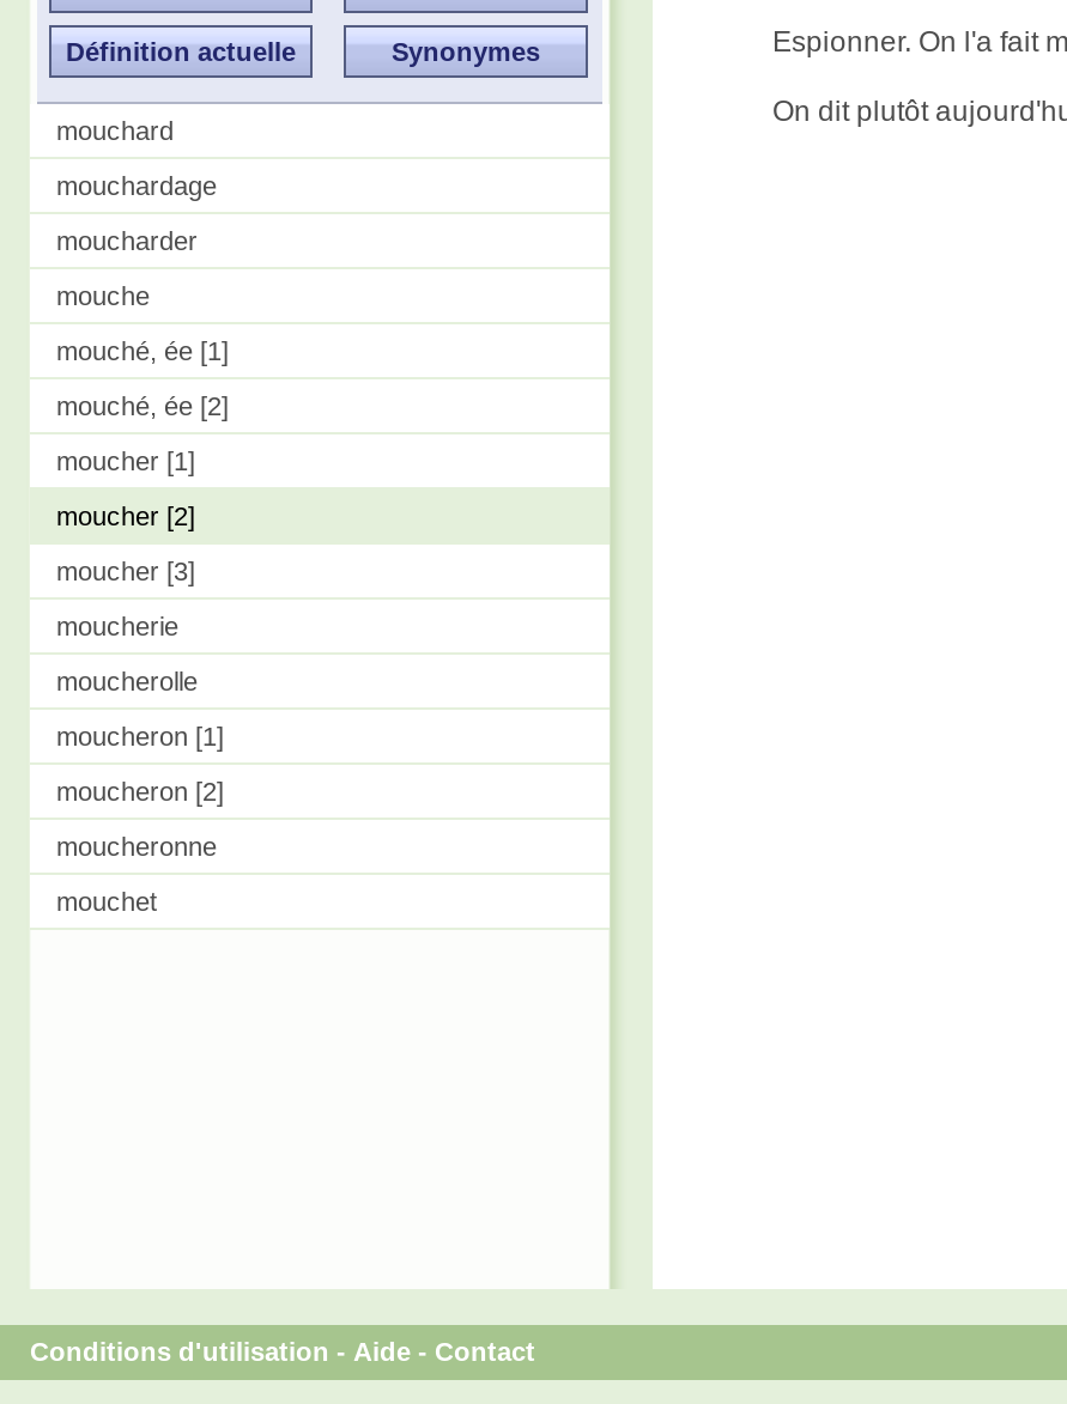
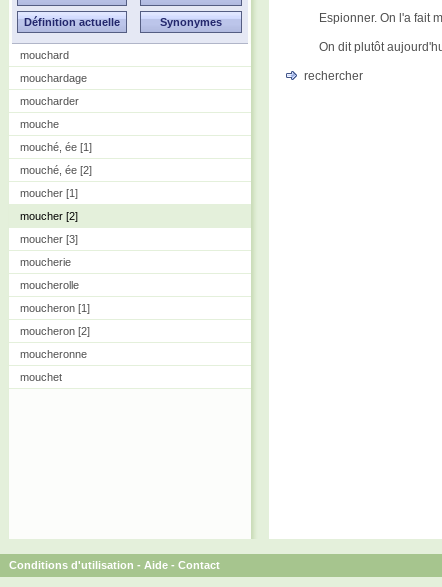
none -> [304,69,363,83] rechercher

